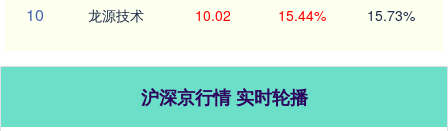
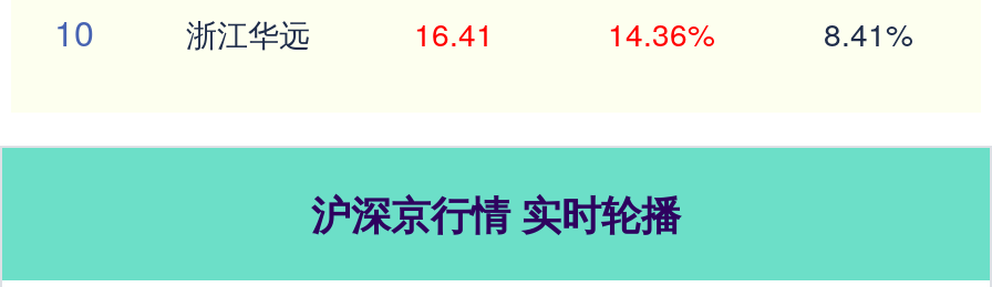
[88,5,414,25] 龙源技术 | 10.02 | 15.44% | 15.73% -> [186,11,912,56] 浙江华远 | 16.41 | 14.36% | 8.41%

